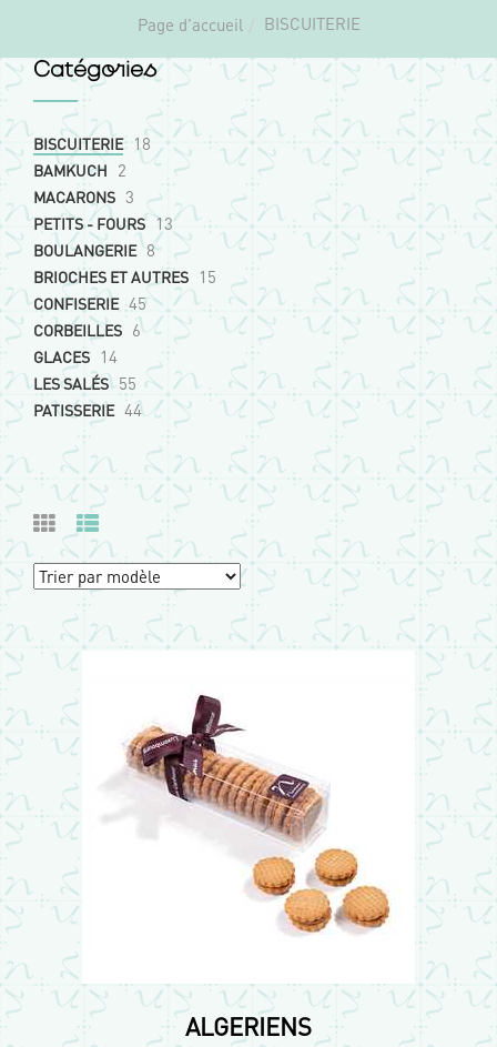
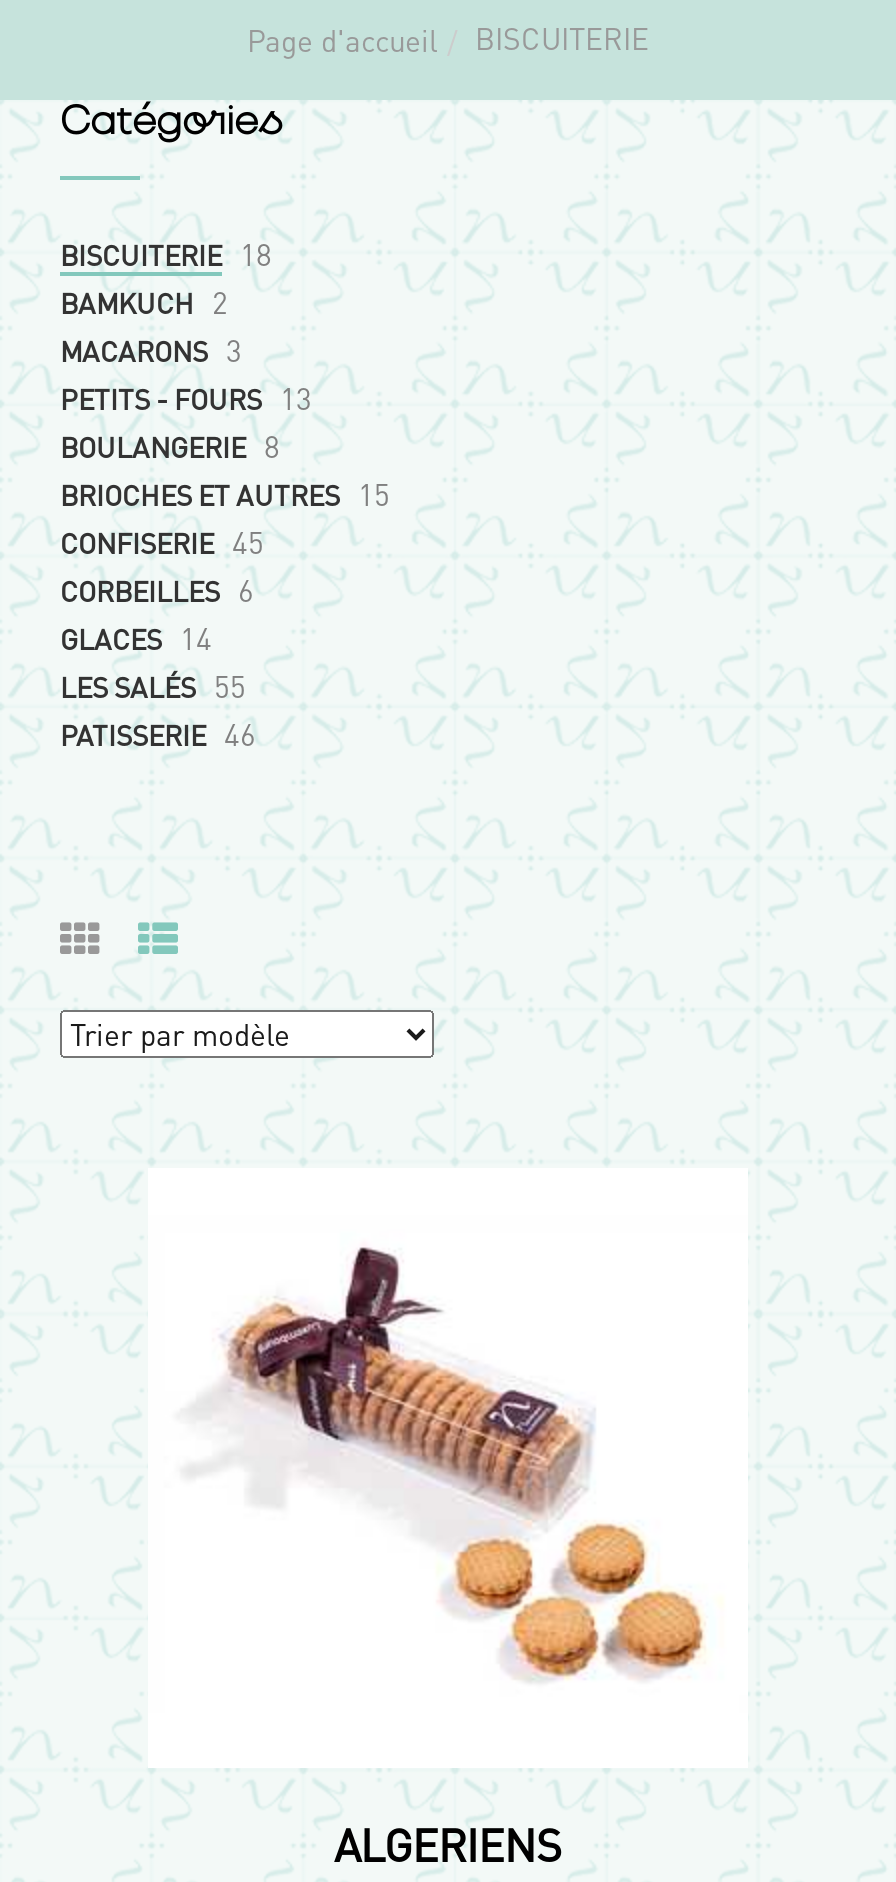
[33,398,142,421] PATISSERIE 44 -> [60,714,256,754] PATISSERIE 46

